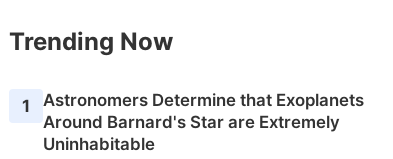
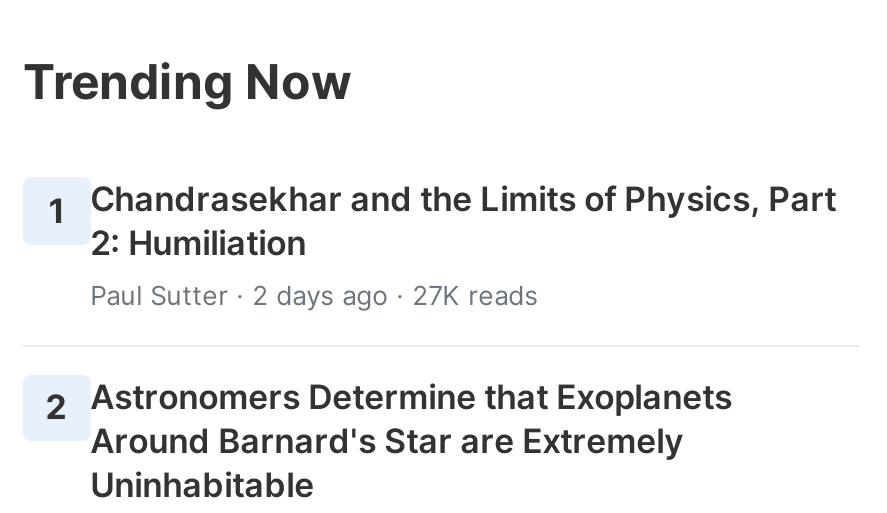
[43,90,364,110] Astronomers Determine that Exoplanets -> [46,180,836,428] Chandrasekhar and the Limits of Physics, Part | 2: Humiliation | Paul Sutter · 2 days ago · 27K reads | 2 Astronomers Determine that Exoplanets

